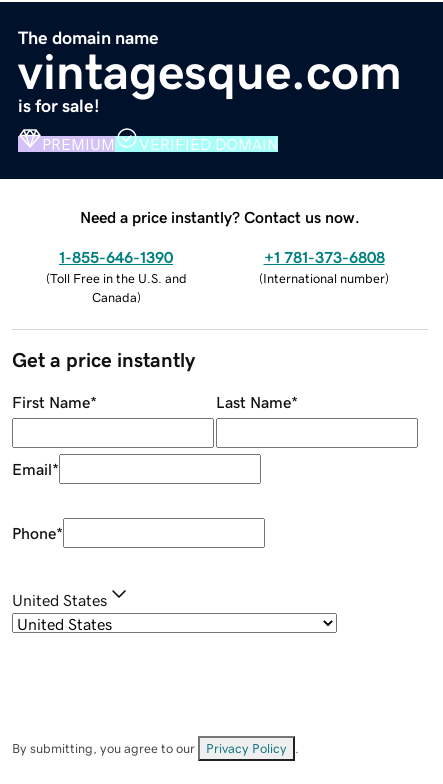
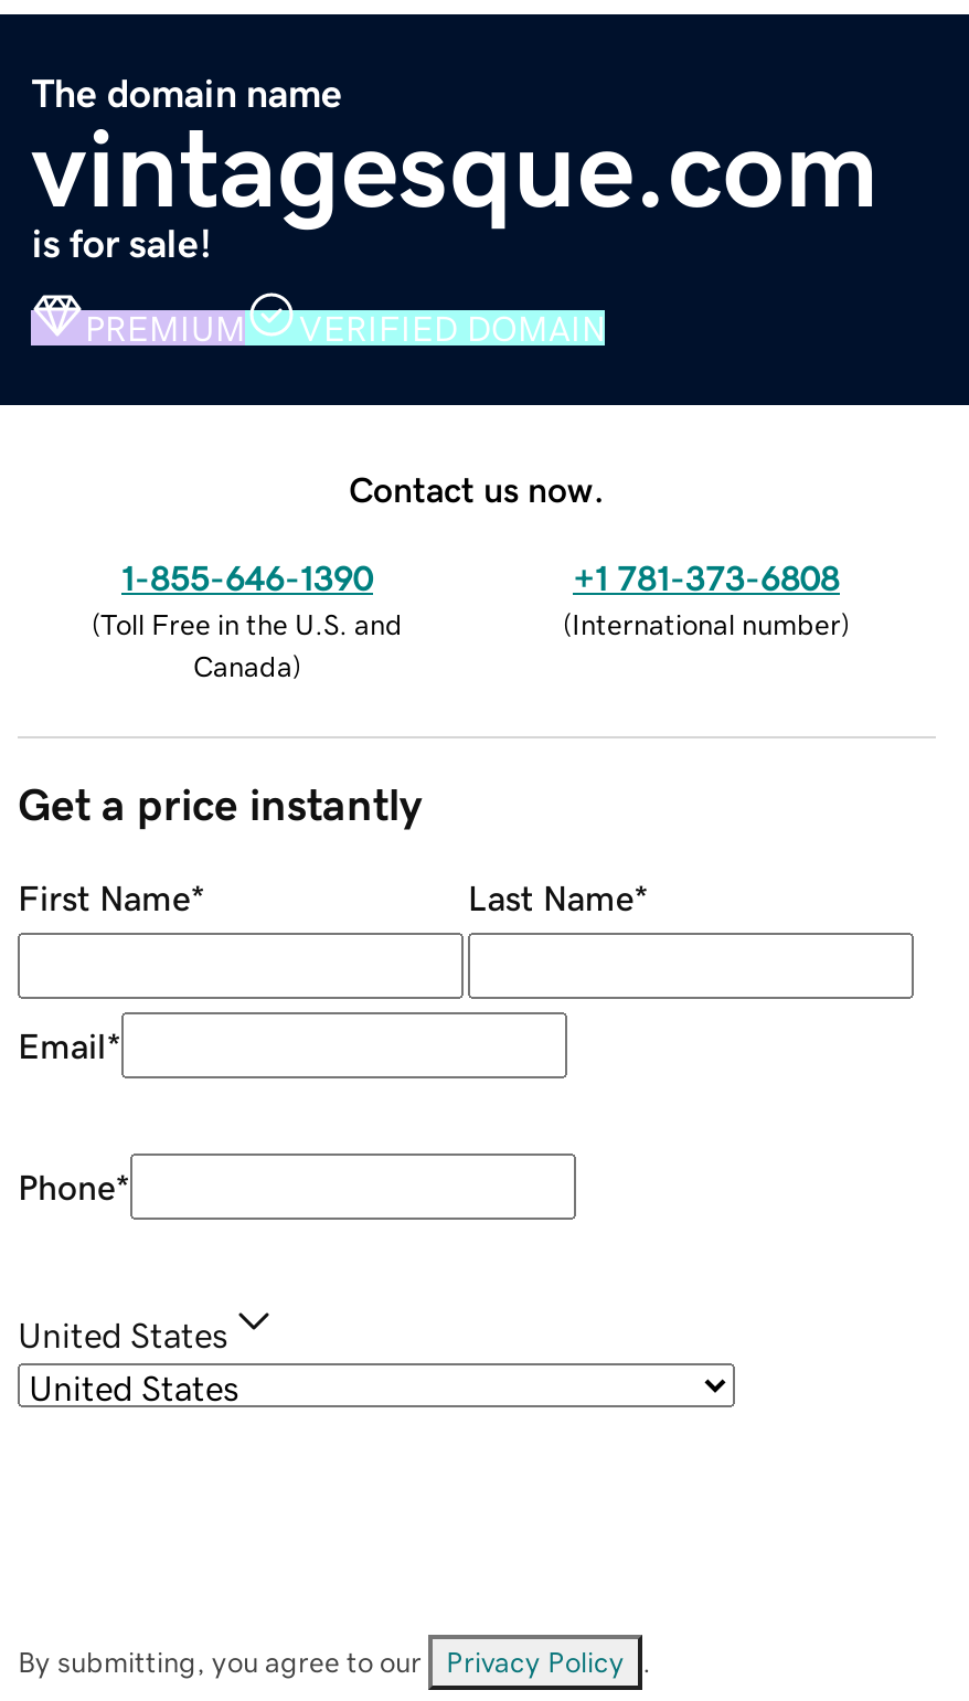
[80,209,360,225] Need a price instantly? Contact us now. -> [349,470,605,506] Contact us now.

